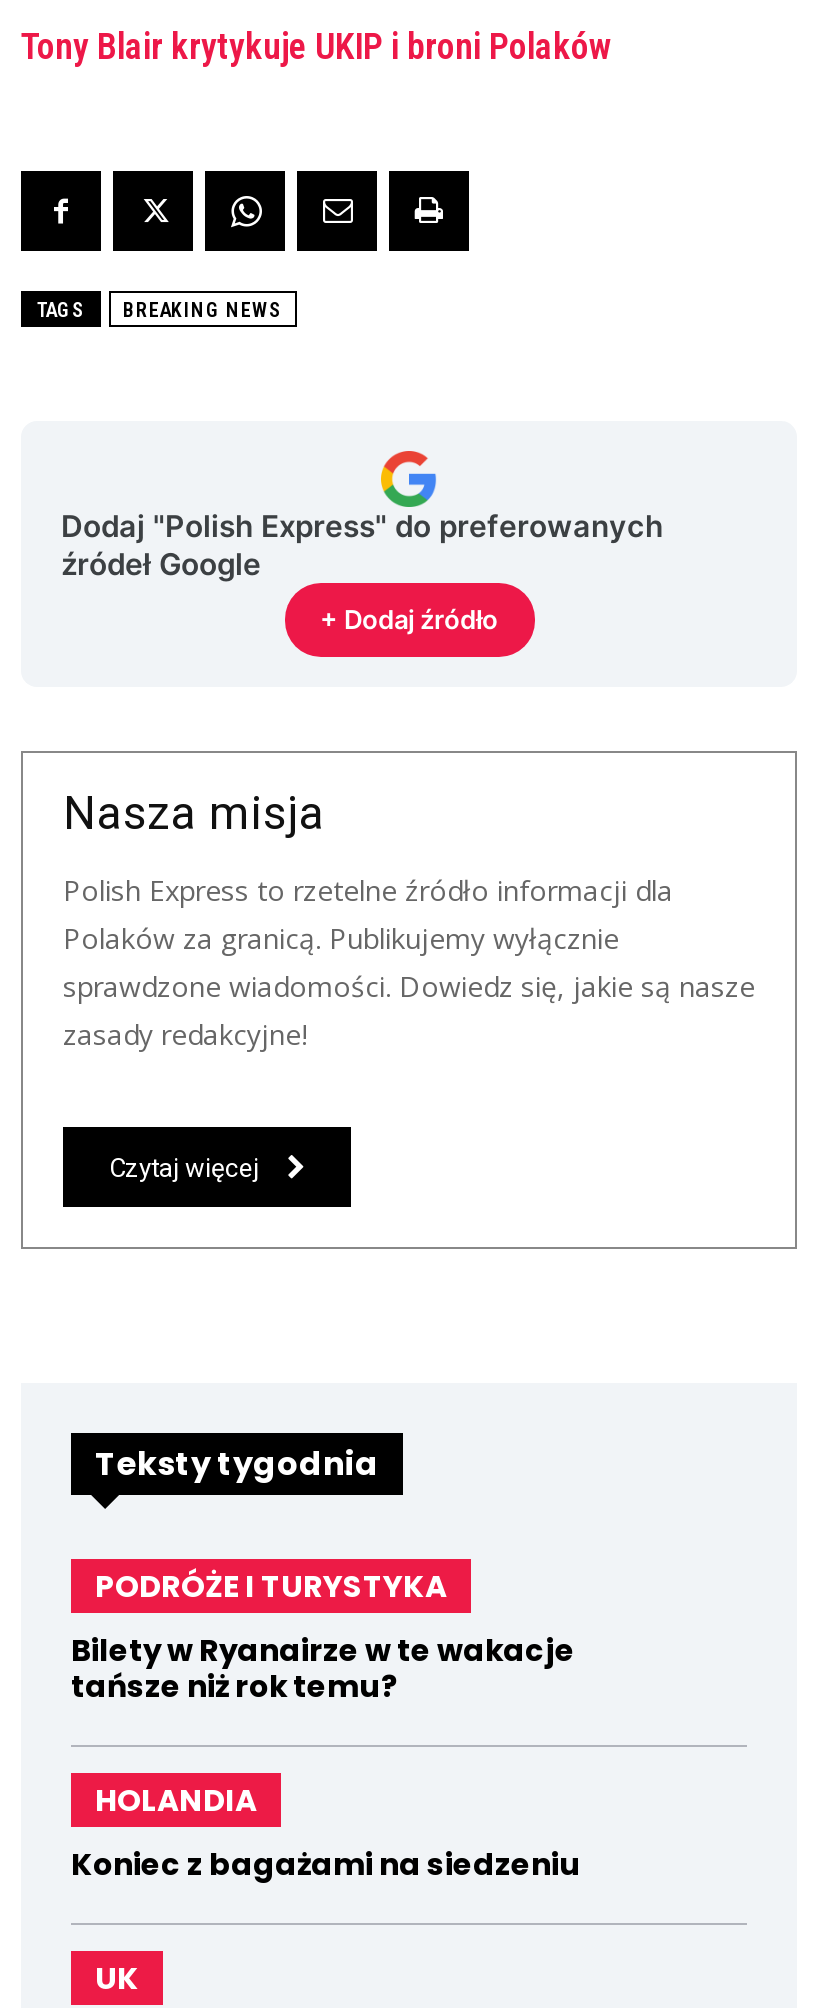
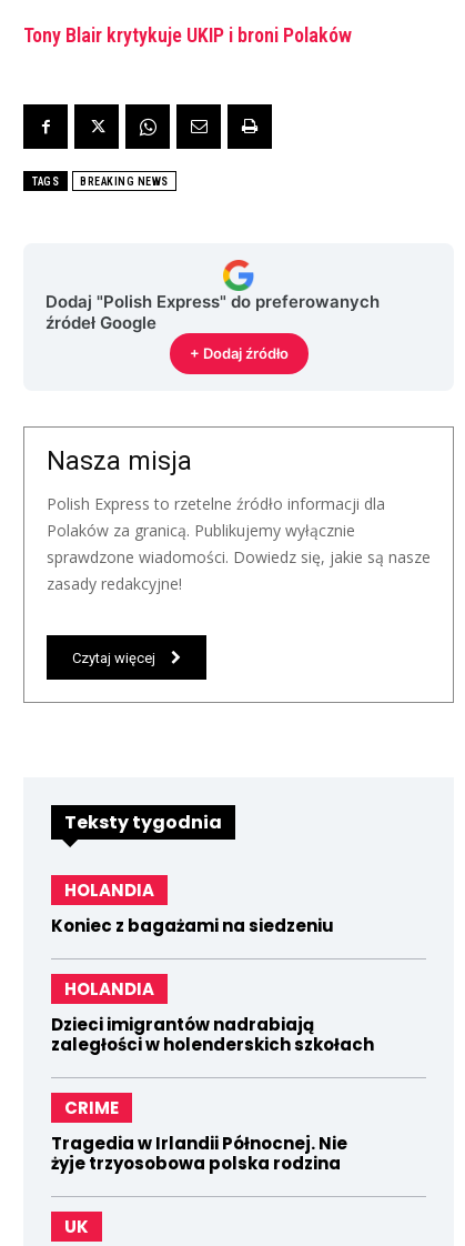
[71,1565,575,1707] PODRÓŻE I TURYSTYKA | Bilety w Ryanairze w te wakacje | tańsze niż rok temu? -> none
moved [71,1779,581,1885] -> [51,878,334,937]: HOLANDIA | Koniec z bagażami na siedzeniu
none -> [51,977,374,1175] HOLANDIA | Dzieci imigrantów nadrabiają | zaległości w holenderskich szkołach | CRIME | Tragedia w Irlandii Północnej. Nie | żyje trzyosobowa polska rodzina

